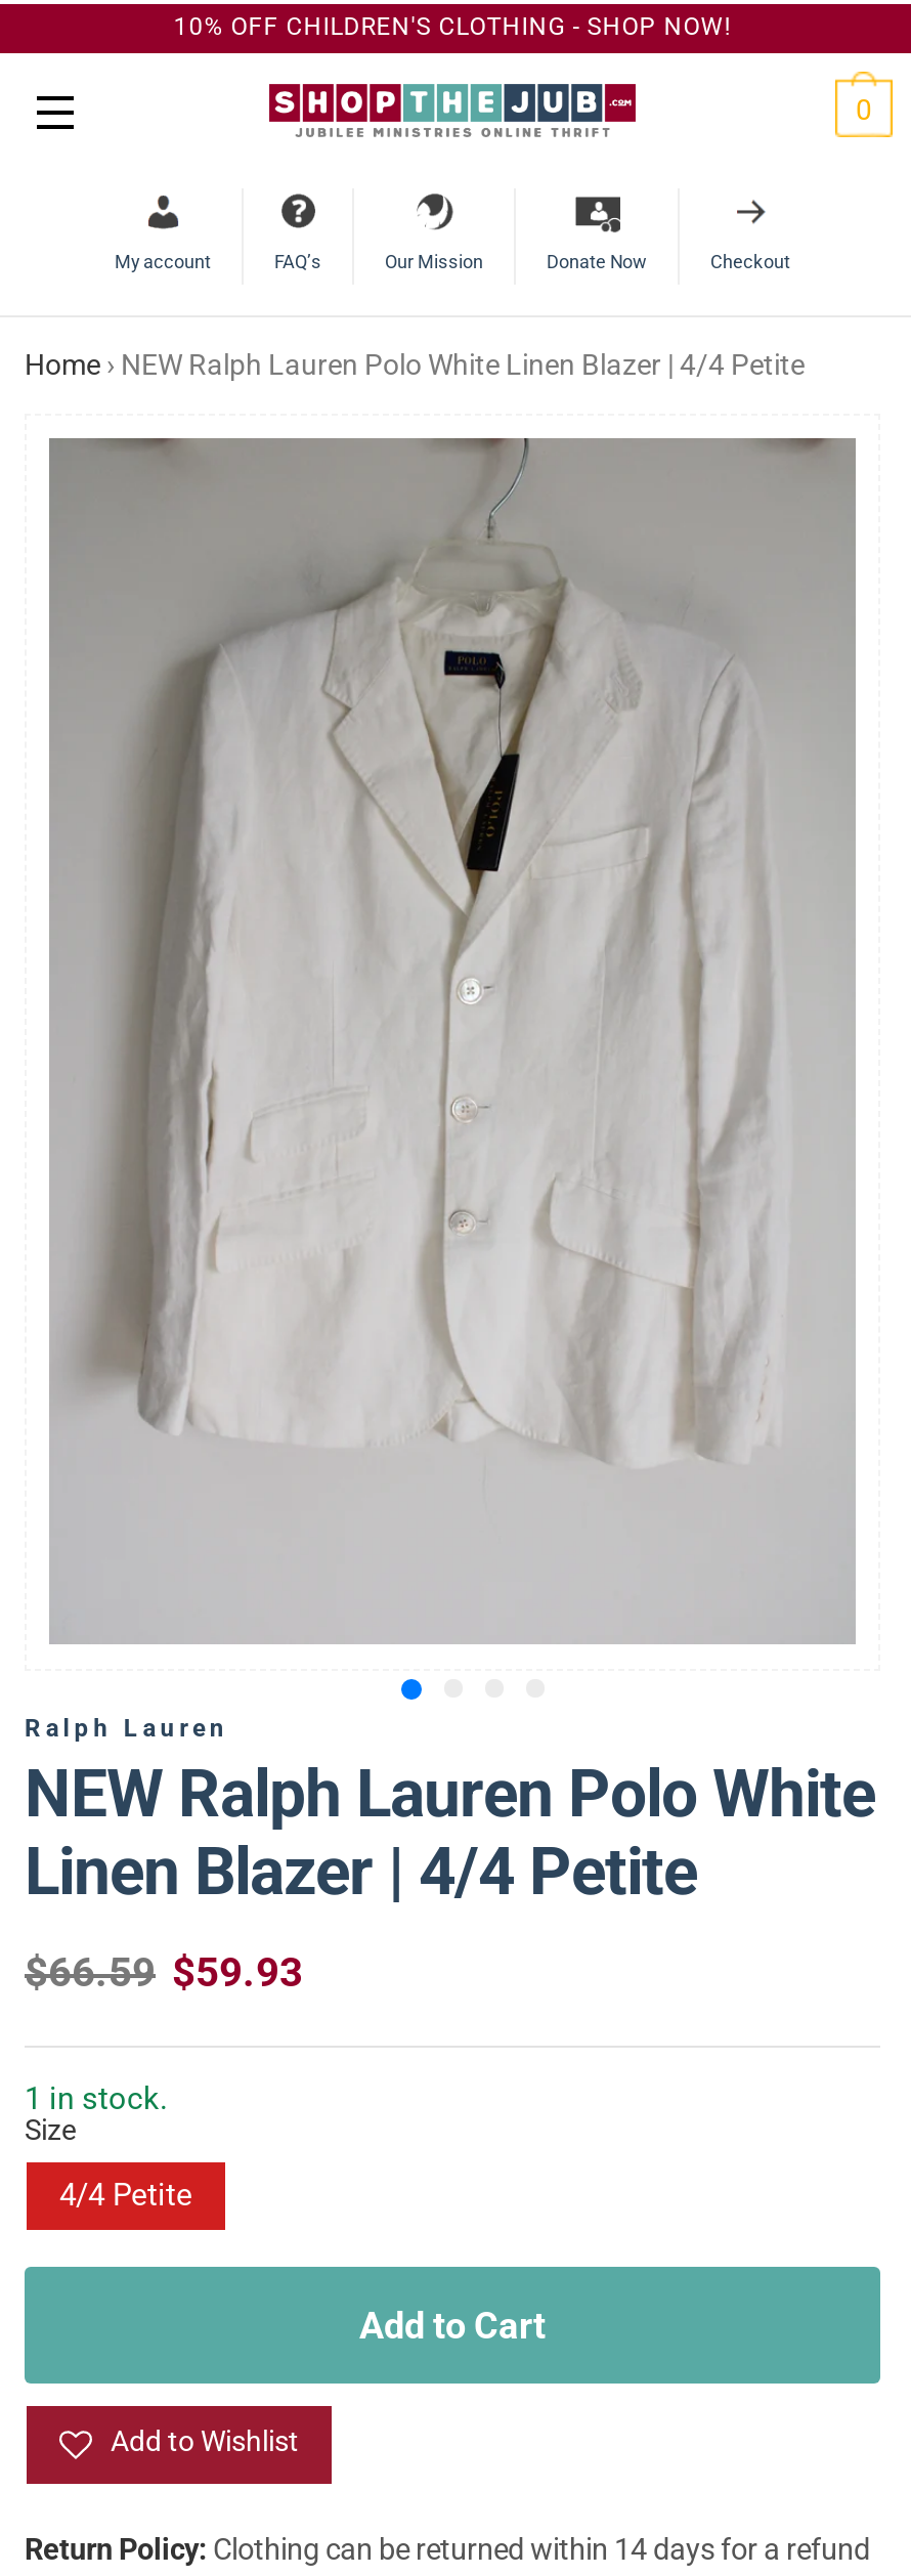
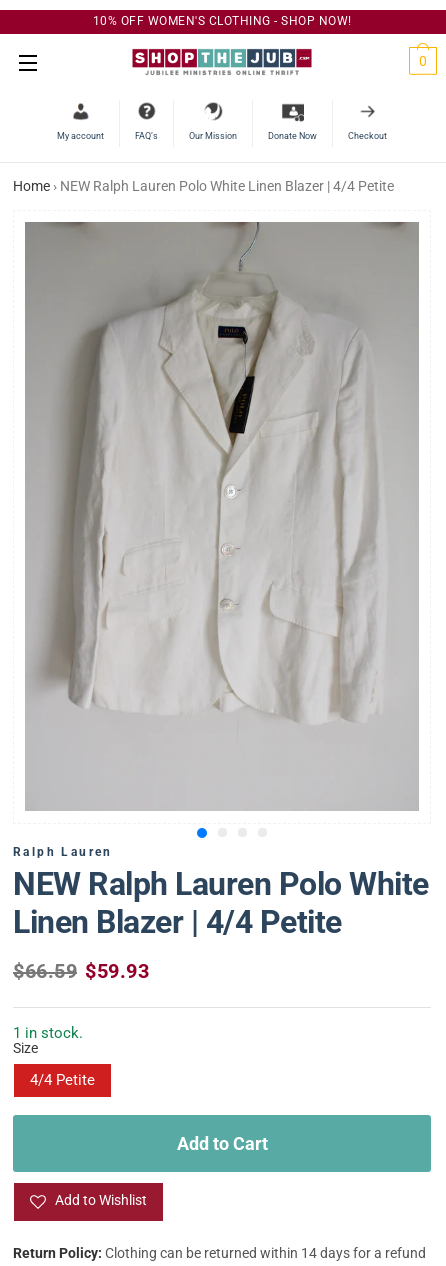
[174,12,731,41] 10% OFF CHILDREN'S CLOTHING - SHOP NOW! -> [92,14,351,28] 10% OFF WOMEN'S CLOTHING - SHOP NOW!

